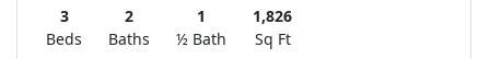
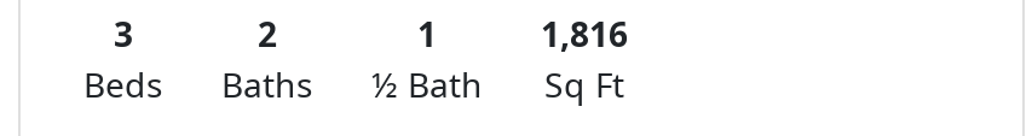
[253,5,292,26] 1,826 -> [541,11,628,57] 1,816

